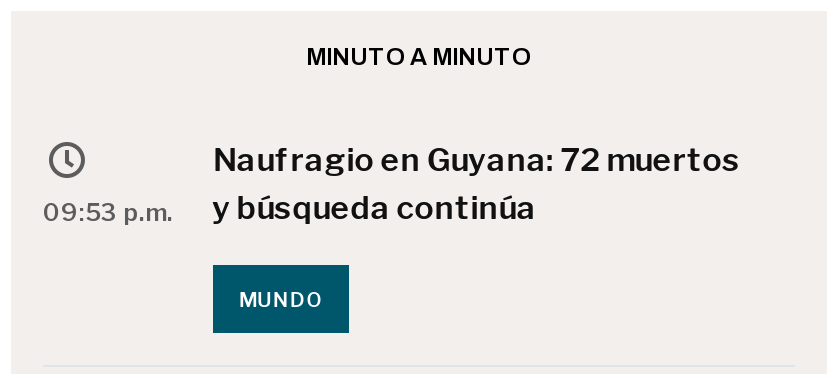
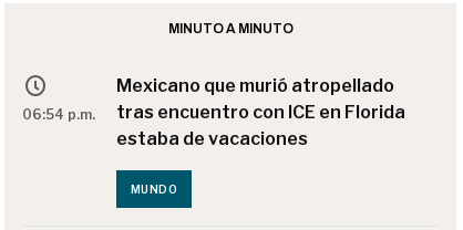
[213,142,741,228] Naufragio en Guyana: 72 muertos | y búsqueda continúa -> [116,75,405,149] Mexicano que murió atropellado | tras encuentro con ICE en Florida | estaba de vacaciones
[43,198,173,228] 09:53 p.m. -> [22,106,95,122] 06:54 p.m.

